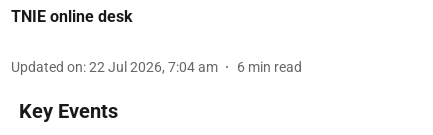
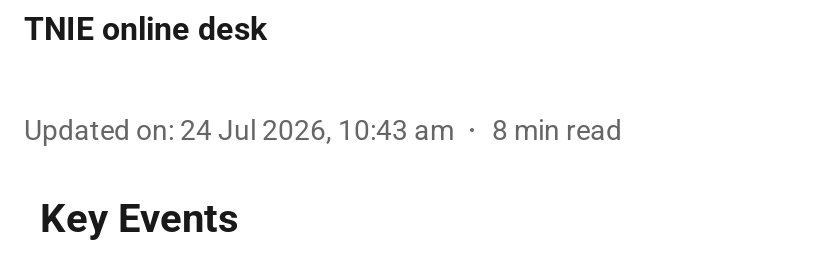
[11,59,218,75] Updated on: 22 Jul 2026, 7:04 am -> [24,113,454,145] Updated on: 24 Jul 2026, 10:43 am
[237,59,302,75] 6 min read -> [492,113,622,145] 8 min read

